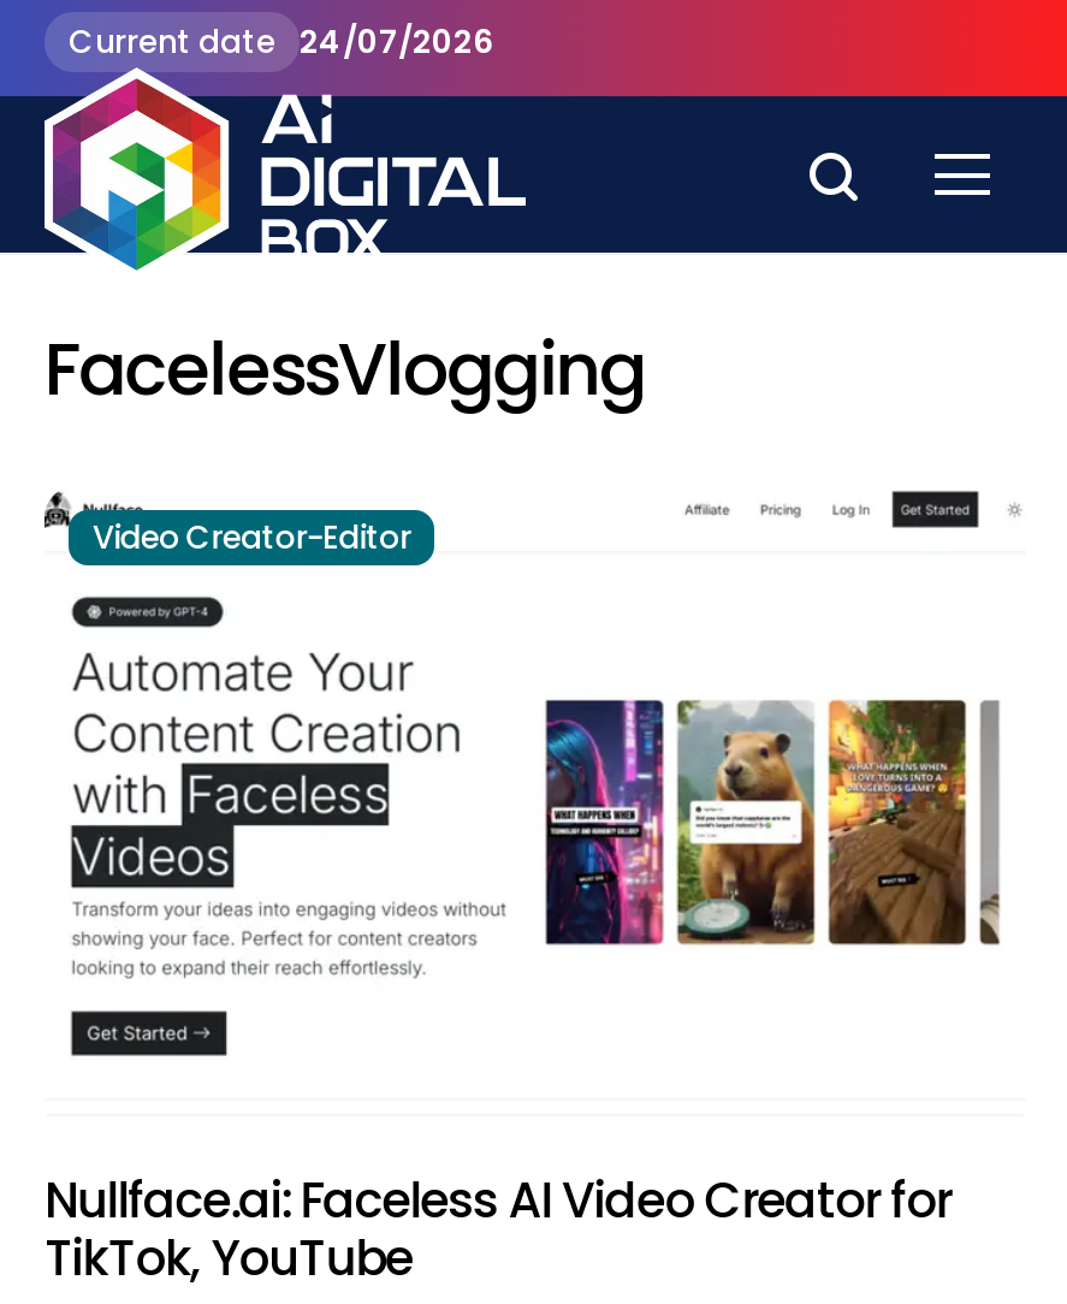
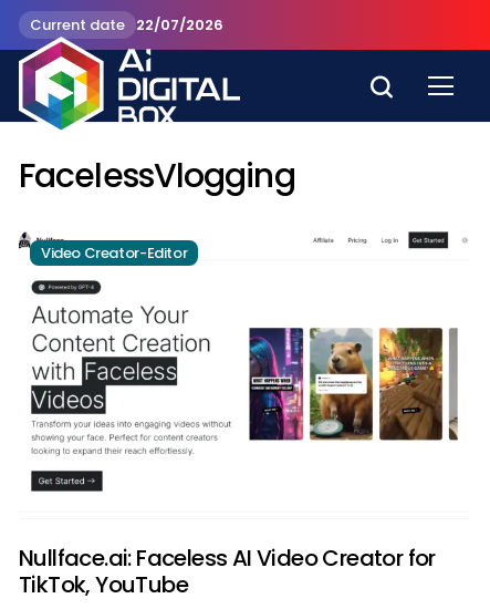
[69,19,494,65] Current date 24/07/2026 -> [30,14,223,35] Current date 22/07/2026

